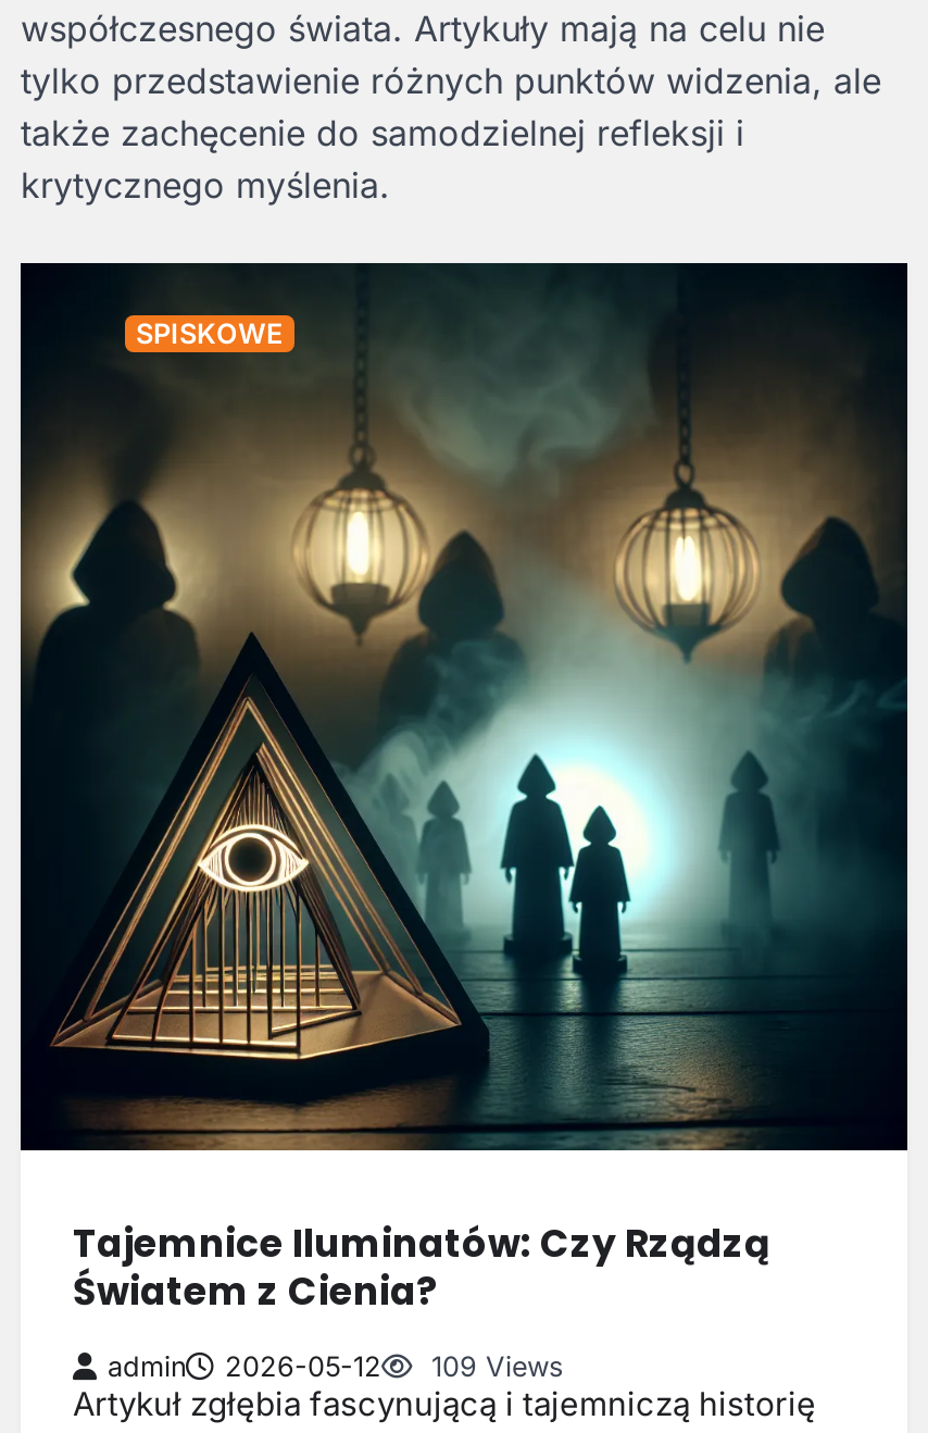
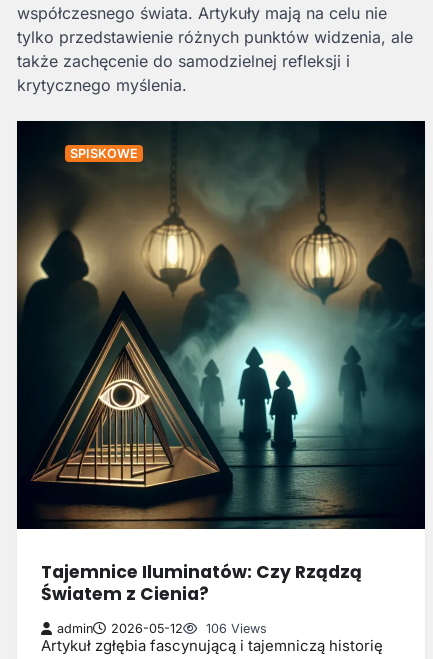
[108,1349,564,1382] admin 2026-05-12 109 Views -> [57,621,267,636] admin 2026-05-12 106 Views

